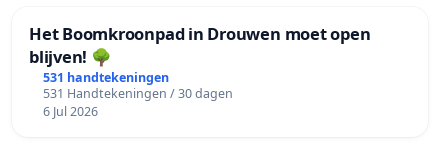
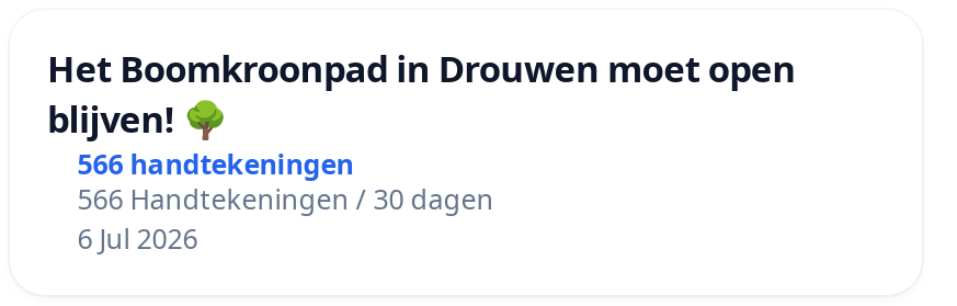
[43,69,169,86] 531 handtekeningen -> [77,146,354,183] 566 handtekeningen
[43,85,233,102] 531 Handtekeningen / 30 dagen -> [77,181,494,218] 566 Handtekeningen / 30 dagen

